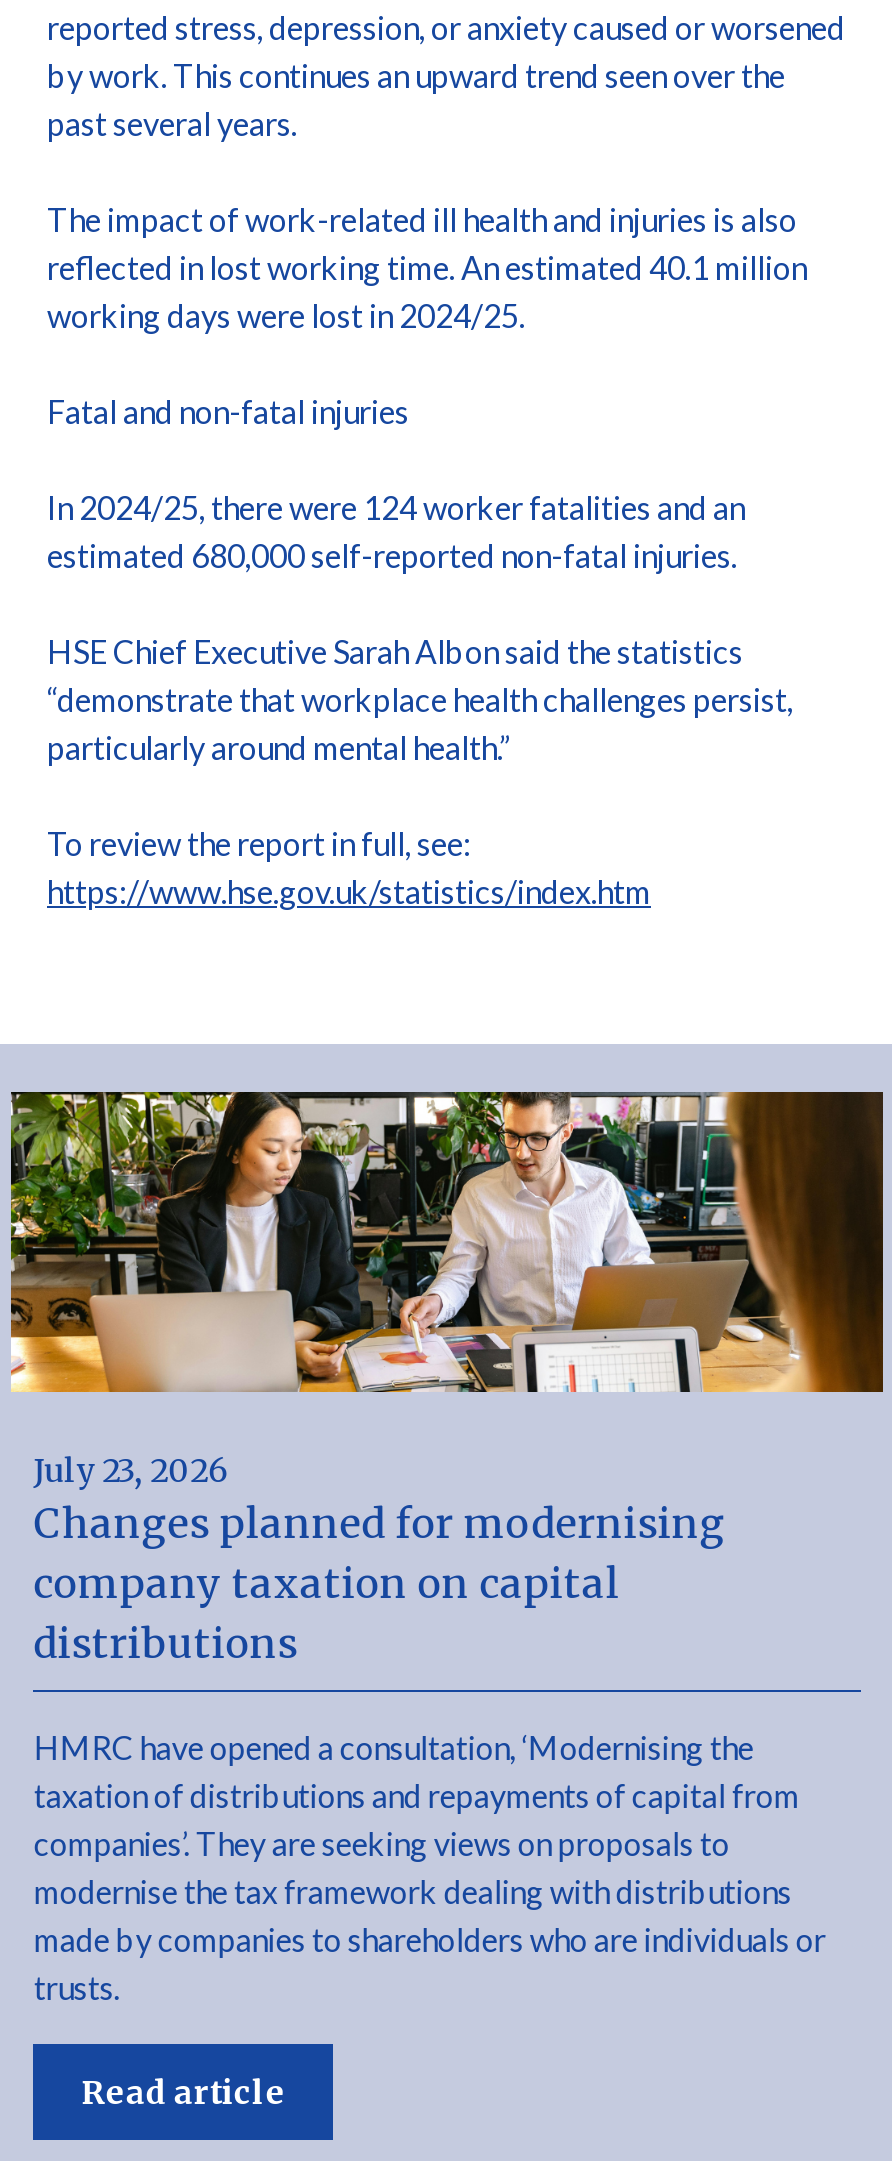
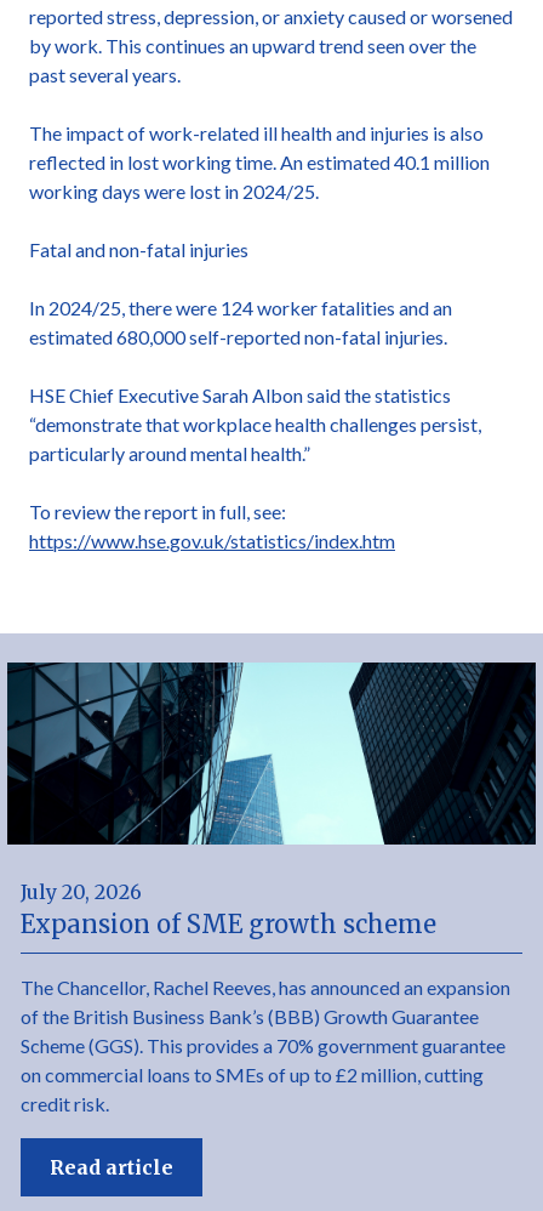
[9,1090,883,1668] [image] | July 23, 2026 | Changes planned for modernising | company taxation on capital | distributions -> [6,661,536,939] [image] | July 20, 2026 | Expansion of SME growth scheme
[34,1728,826,2006] HMRC have opened a consultation, ‘Modernising the | taxation of distributions and repayments of capital from | companies’. They are seeking views on proposals to | modernise the tax framework dealing with distributions | made by companies to shareholders who are individuals or | trusts. -> [21,976,511,1115] The Chancellor, Rachel Reeves, has announced an expansion | of the British Business Bank’s (BBB) Growth Guarantee | Scheme (GGS). This provides a 70% government guarantee | on commercial loans to SMEs of up to £2 million, cutting | credit risk.

